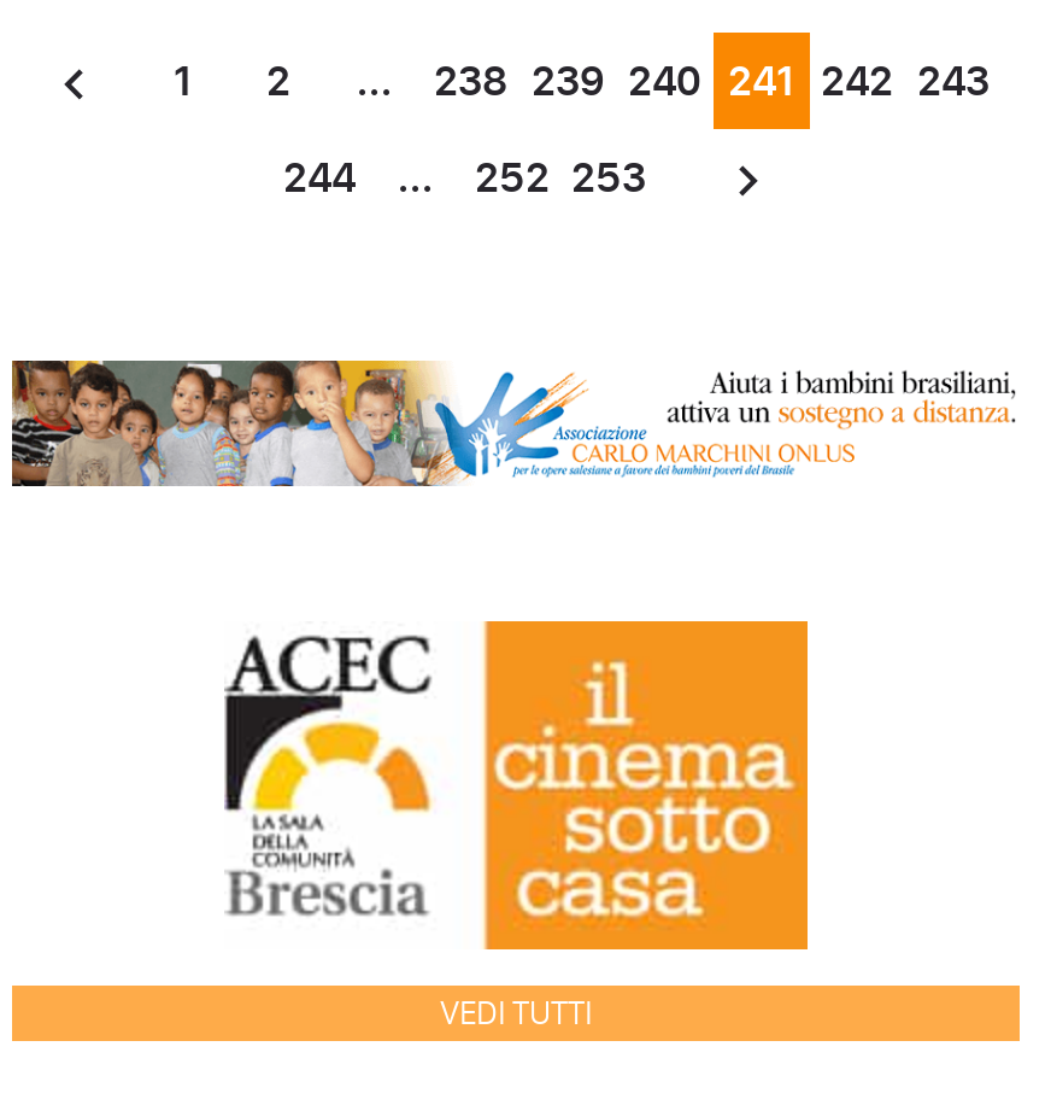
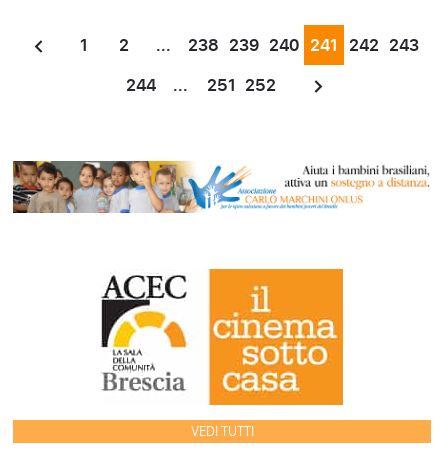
[475,150,646,203] 252 253 -> [206,74,276,96] 251 252

